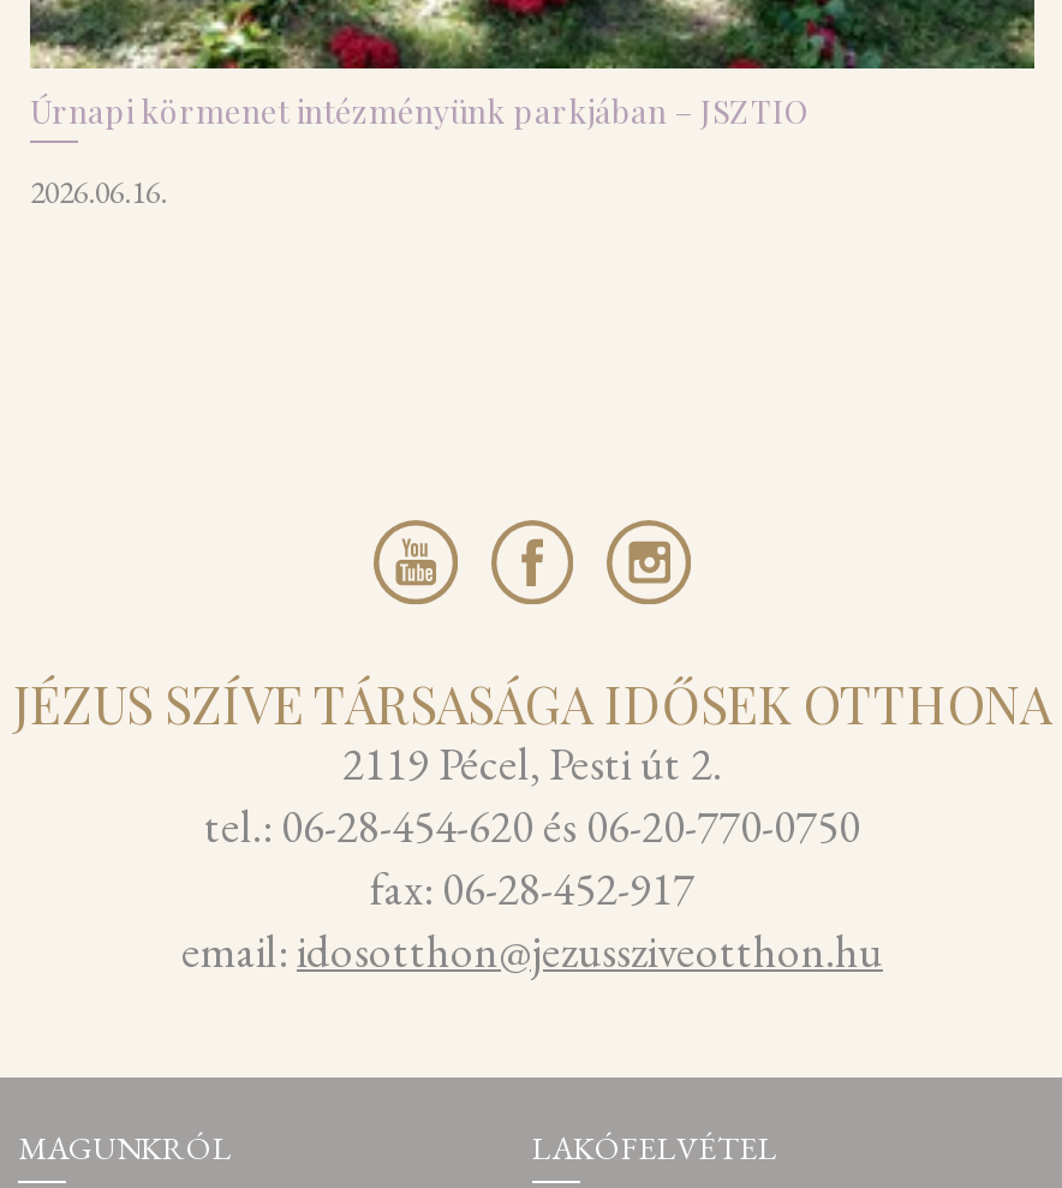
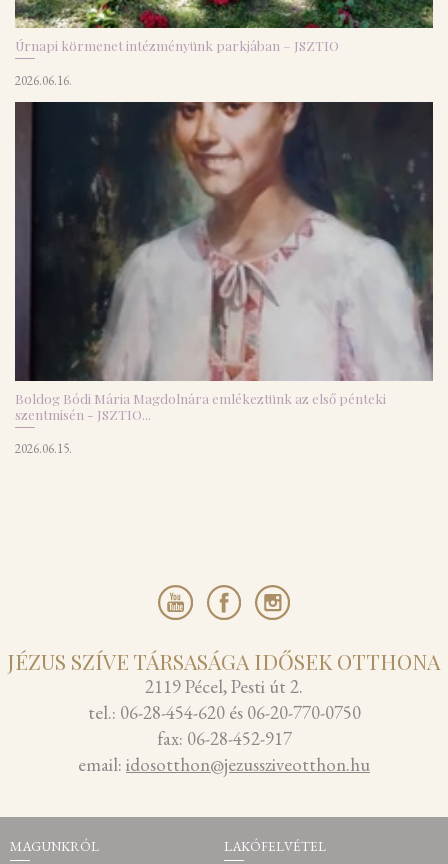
none -> [15,101,433,457] [image] | Boldog Bódi Mária Magdolnára emlékeztünk az első pénteki | szentmisén - JSZTIO... | 2026.06.15.

